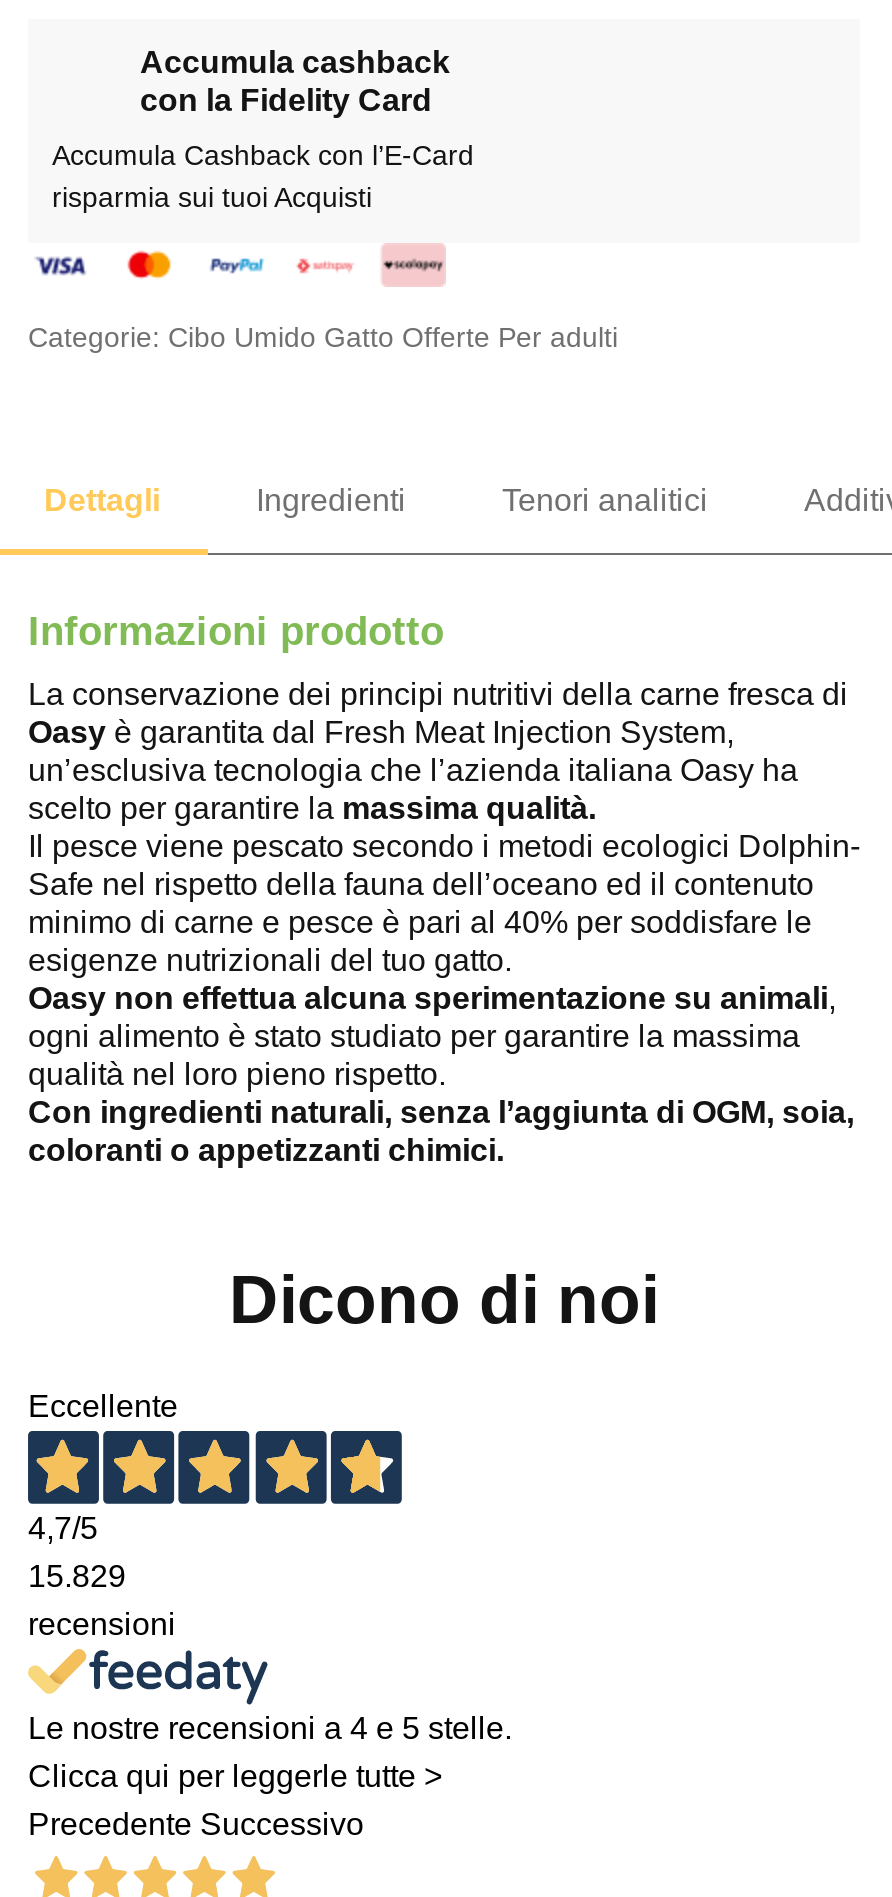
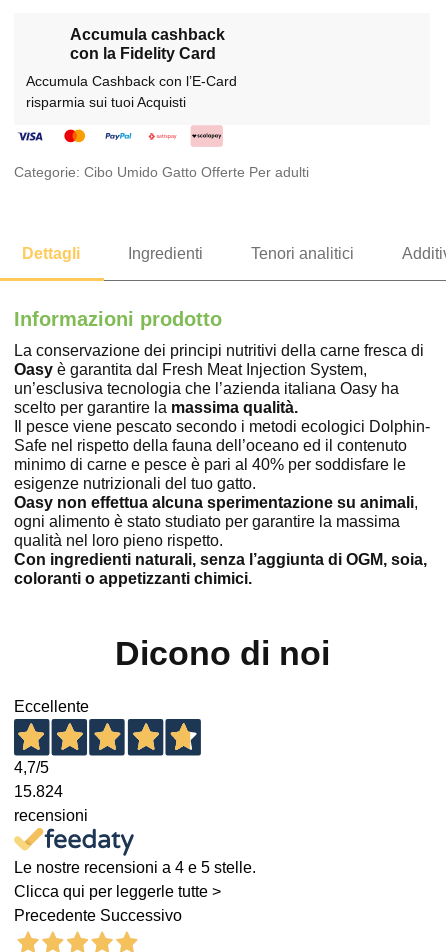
[28,1559,126,1593] 15.829 -> [14,783,63,800] 15.824

